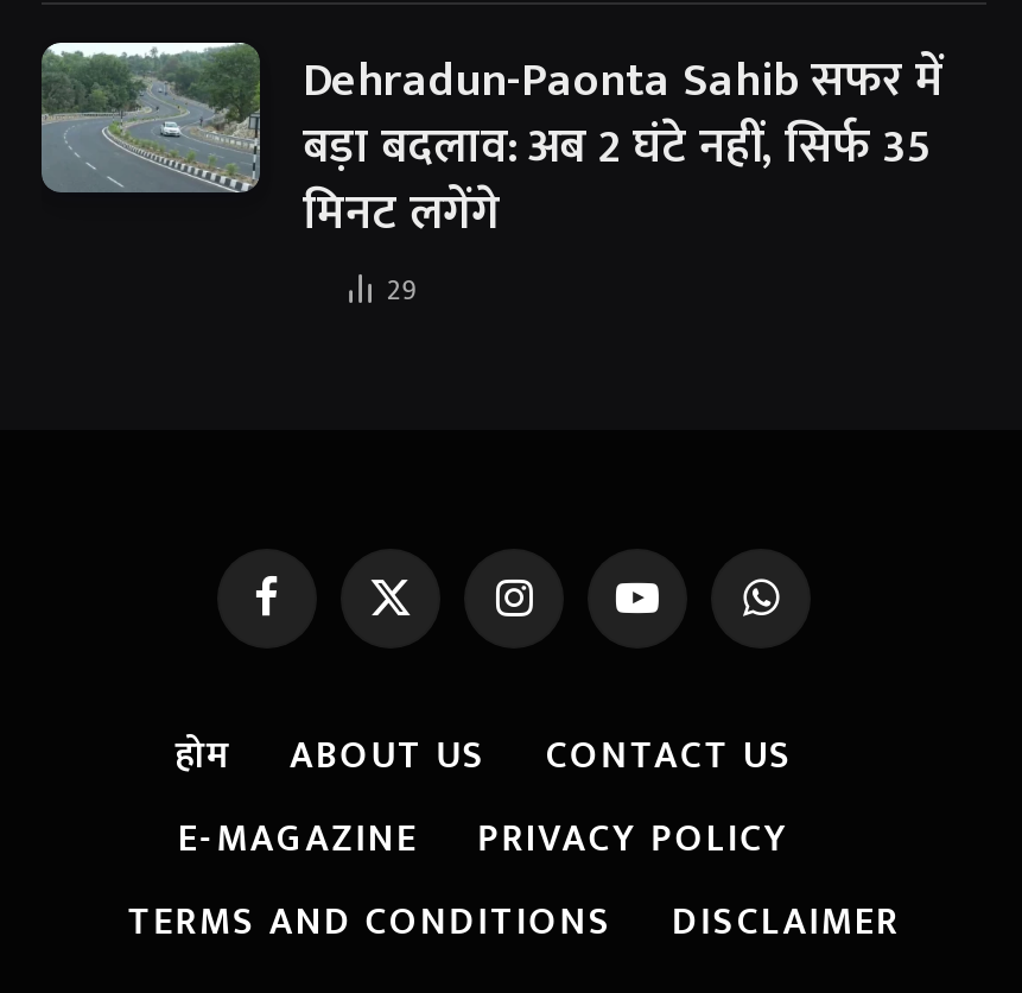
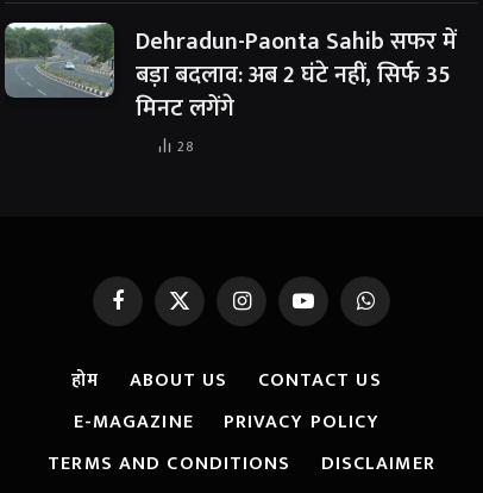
[387,265,419,312] 29 -> [178,134,194,158] 28

